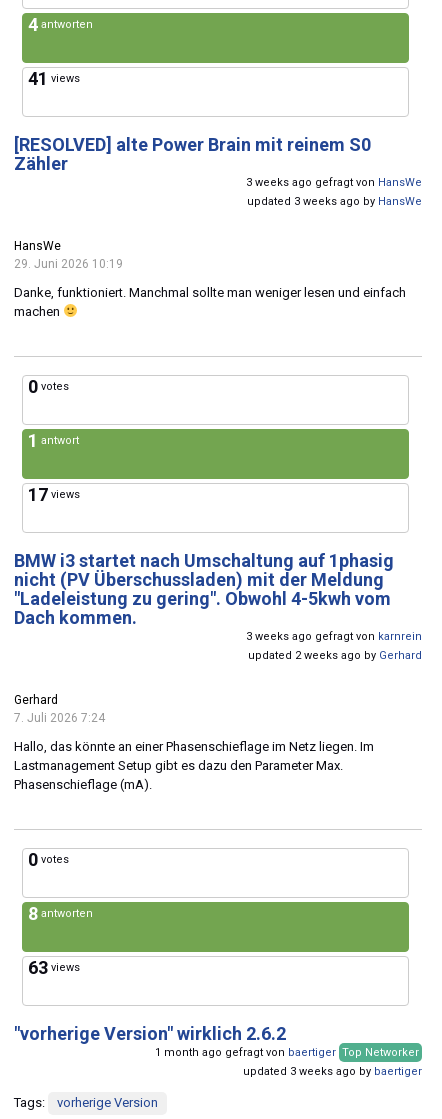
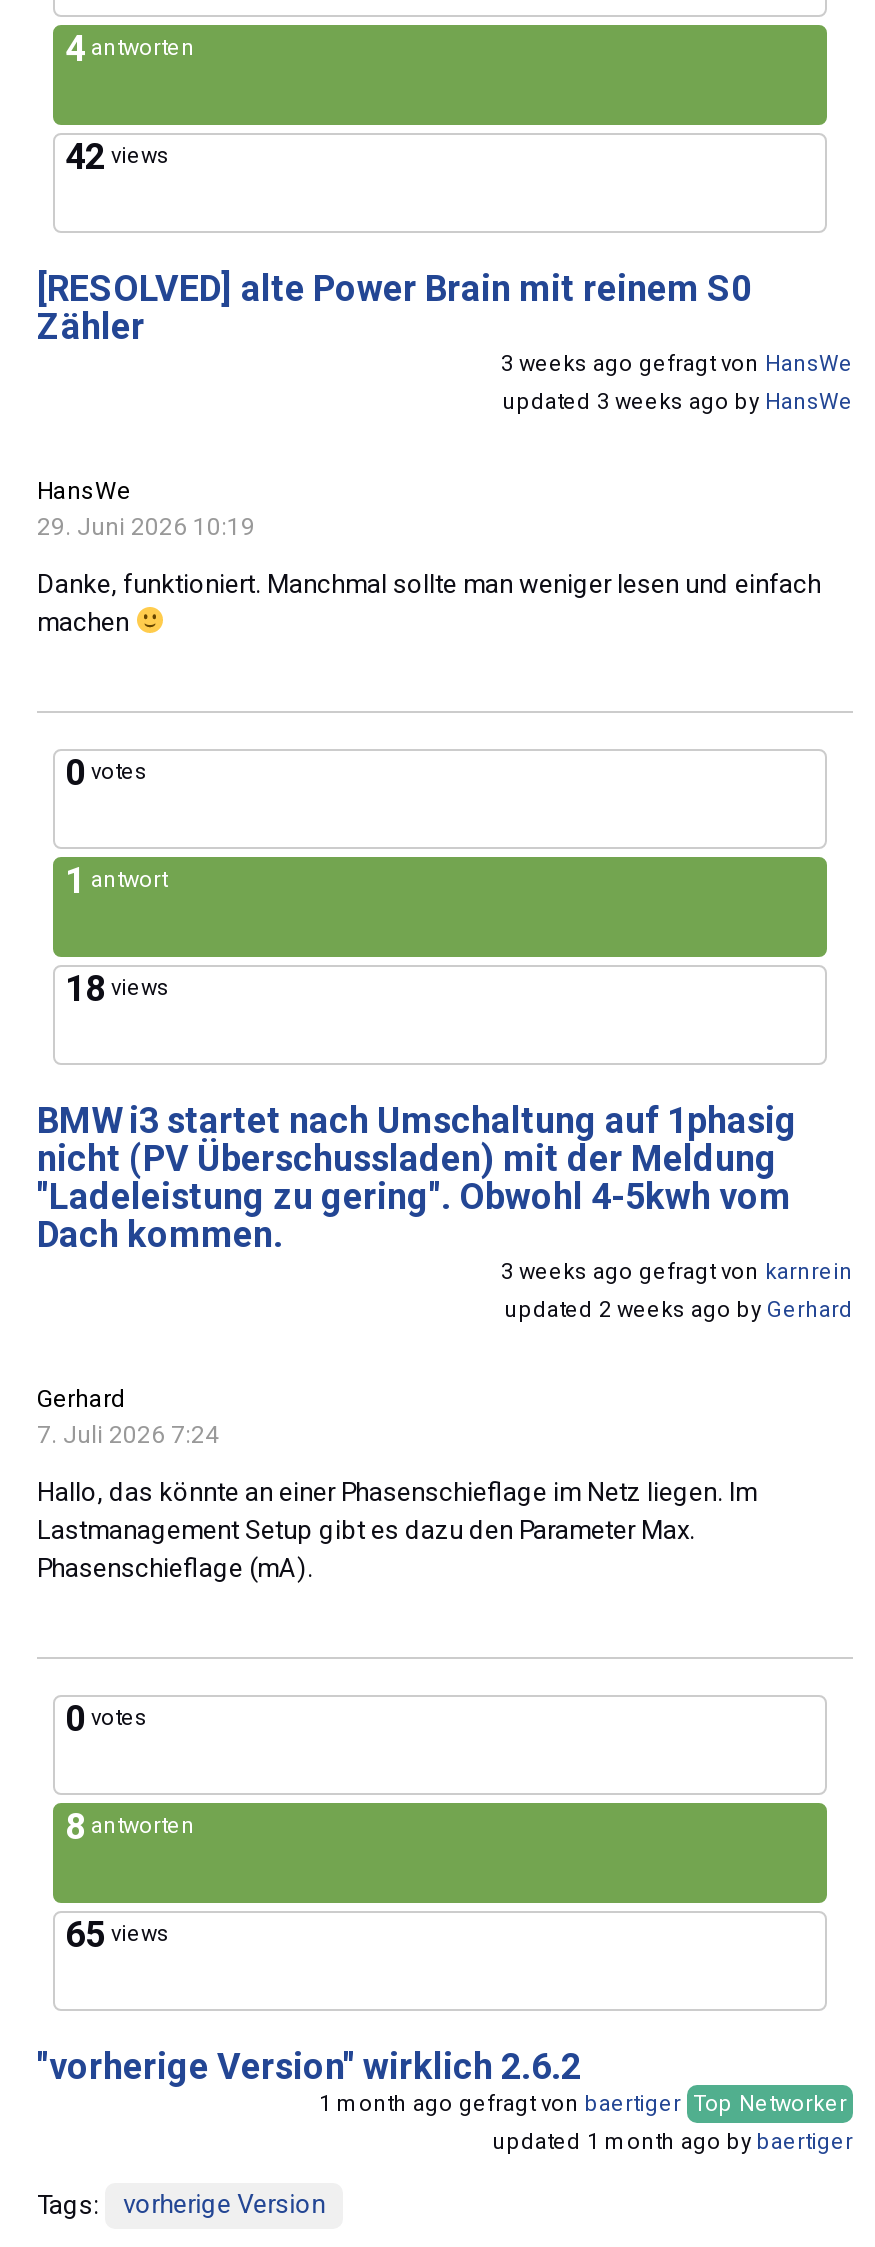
[28,68,80,89] 41 views -> [65,135,169,177] 42 views
[28,484,80,505] 17 views -> [65,967,169,1009] 18 views
[28,957,80,978] 63 views -> [65,1913,169,1955] 65 views
[243,1065,422,1078] updated 3 weeks ago by baertiger -> [493,2129,853,2155] updated 1 month ago by baertiger

